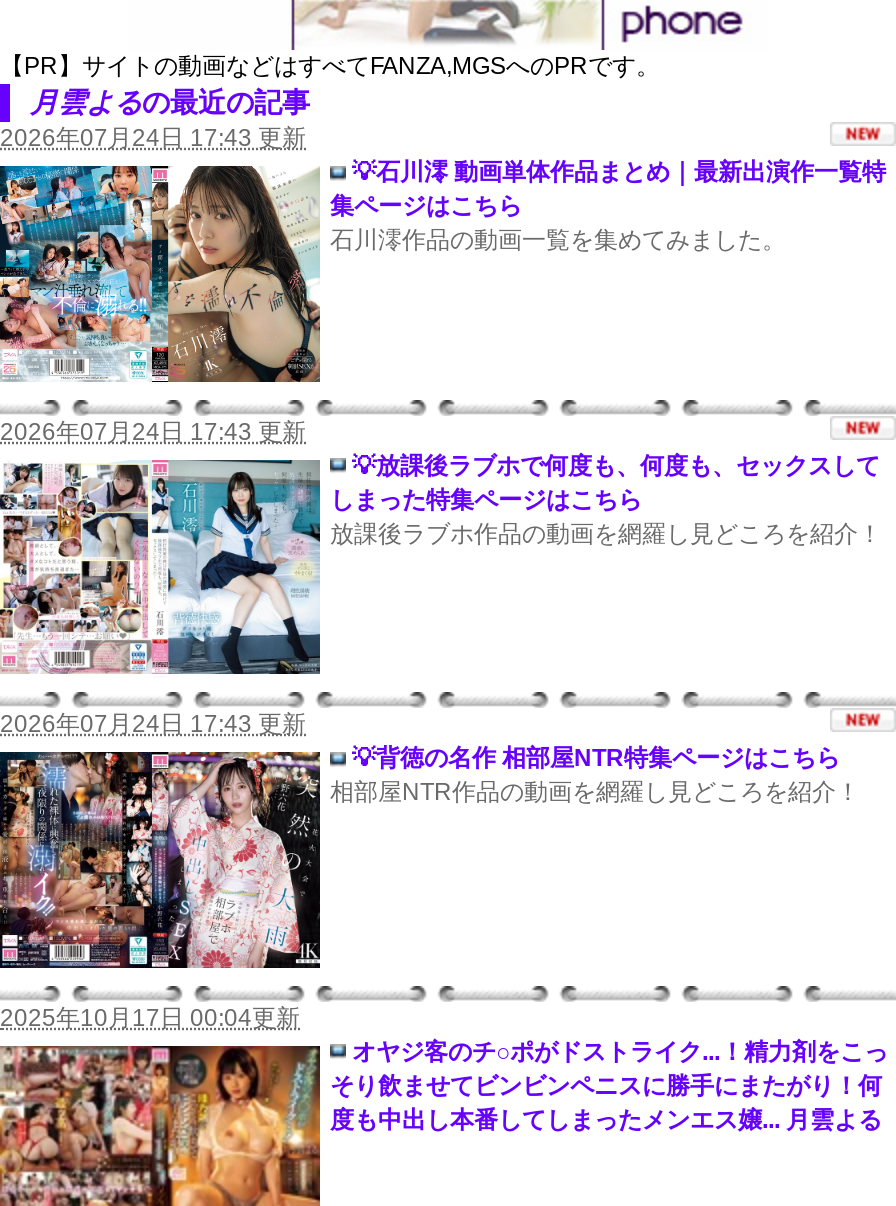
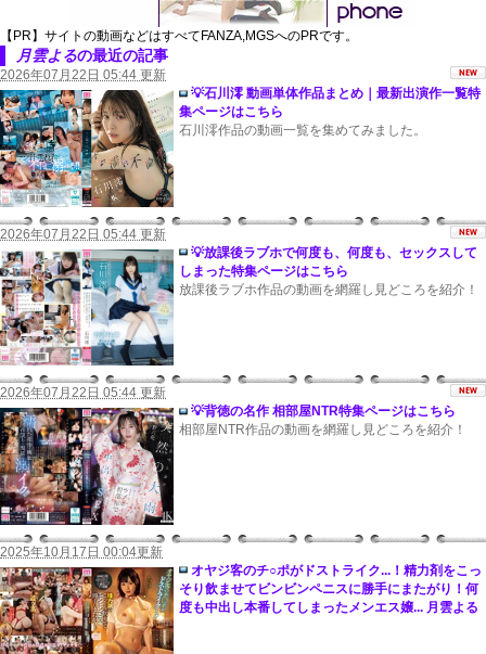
[0,124,306,152] 2026年07月24日 17:43 更新 -> [0,67,166,82] 2026年07月22日 05:44 更新
[0,417,306,445] 2026年07月24日 17:43 更新 -> [0,226,166,241] 2026年07月22日 05:44 更新
[0,710,306,738] 2026年07月24日 17:43 更新 -> [0,385,166,400] 2026年07月22日 05:44 更新

